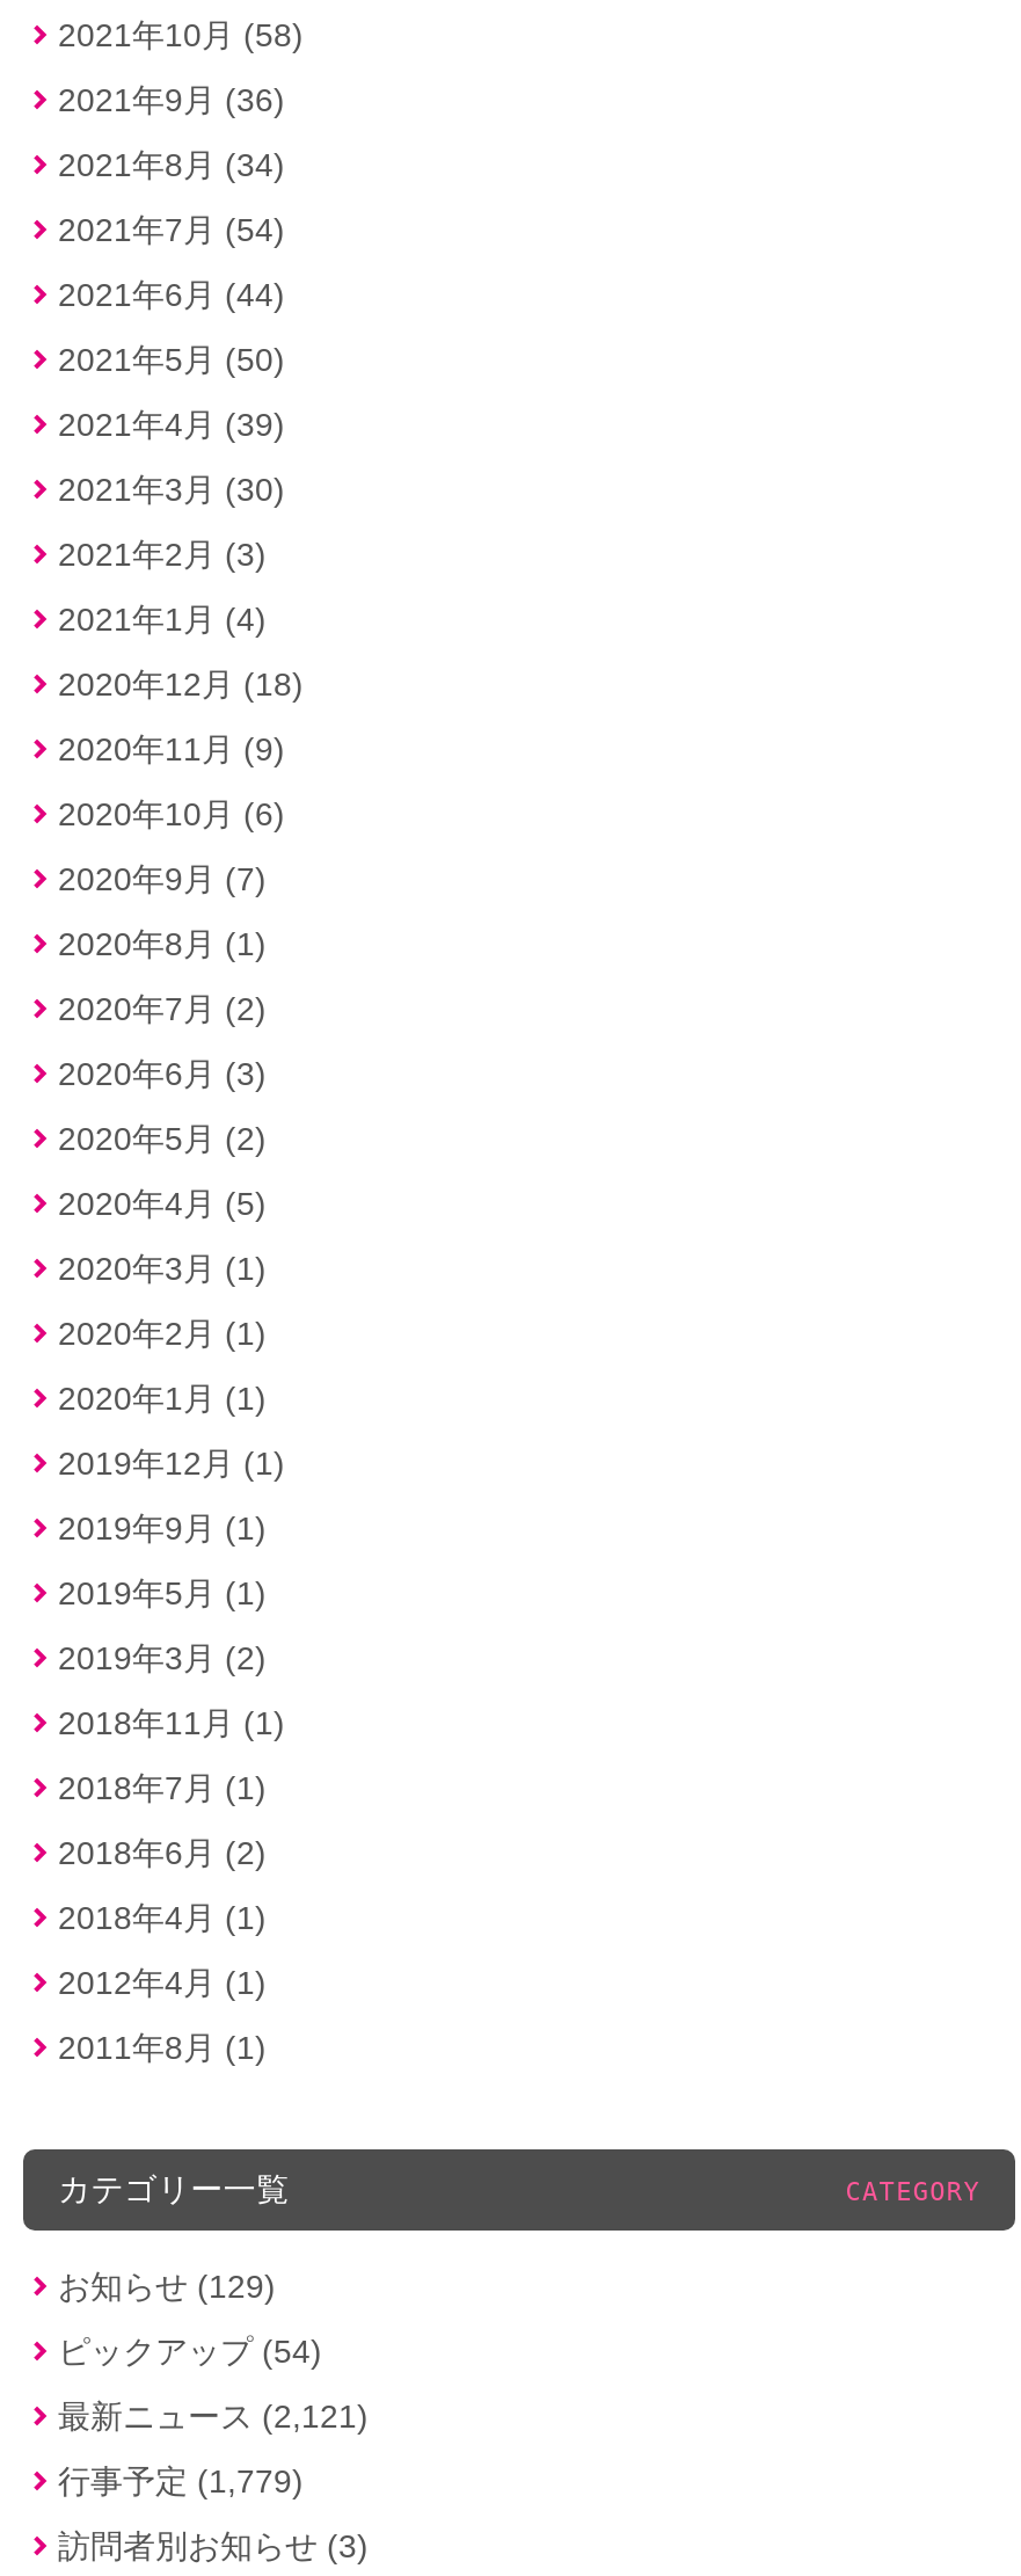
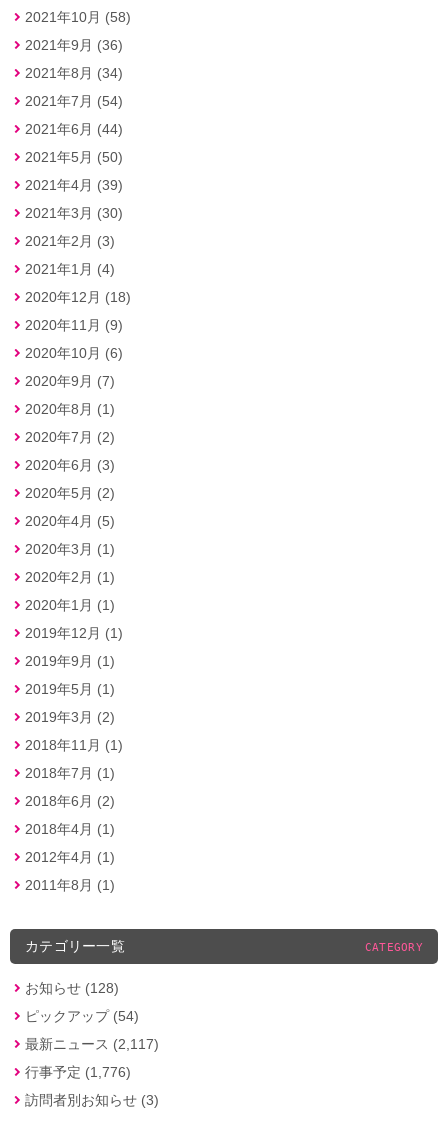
[58,2268,276,2305] お知らせ (129) -> [25,980,119,996] お知らせ (128)
[58,2397,369,2435] 最新ニュース (2,121) -> [25,1036,159,1052] 最新ニュース (2,117)
[58,2462,304,2499] 行事予定 (1,779) -> [25,1064,131,1080] 行事予定 (1,776)

